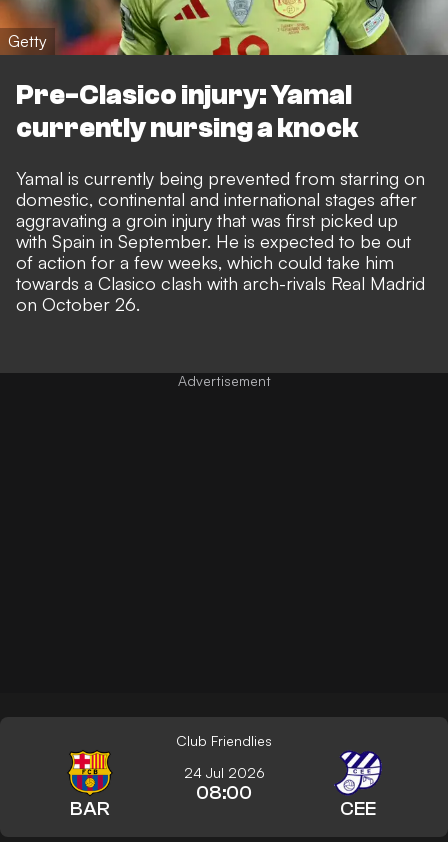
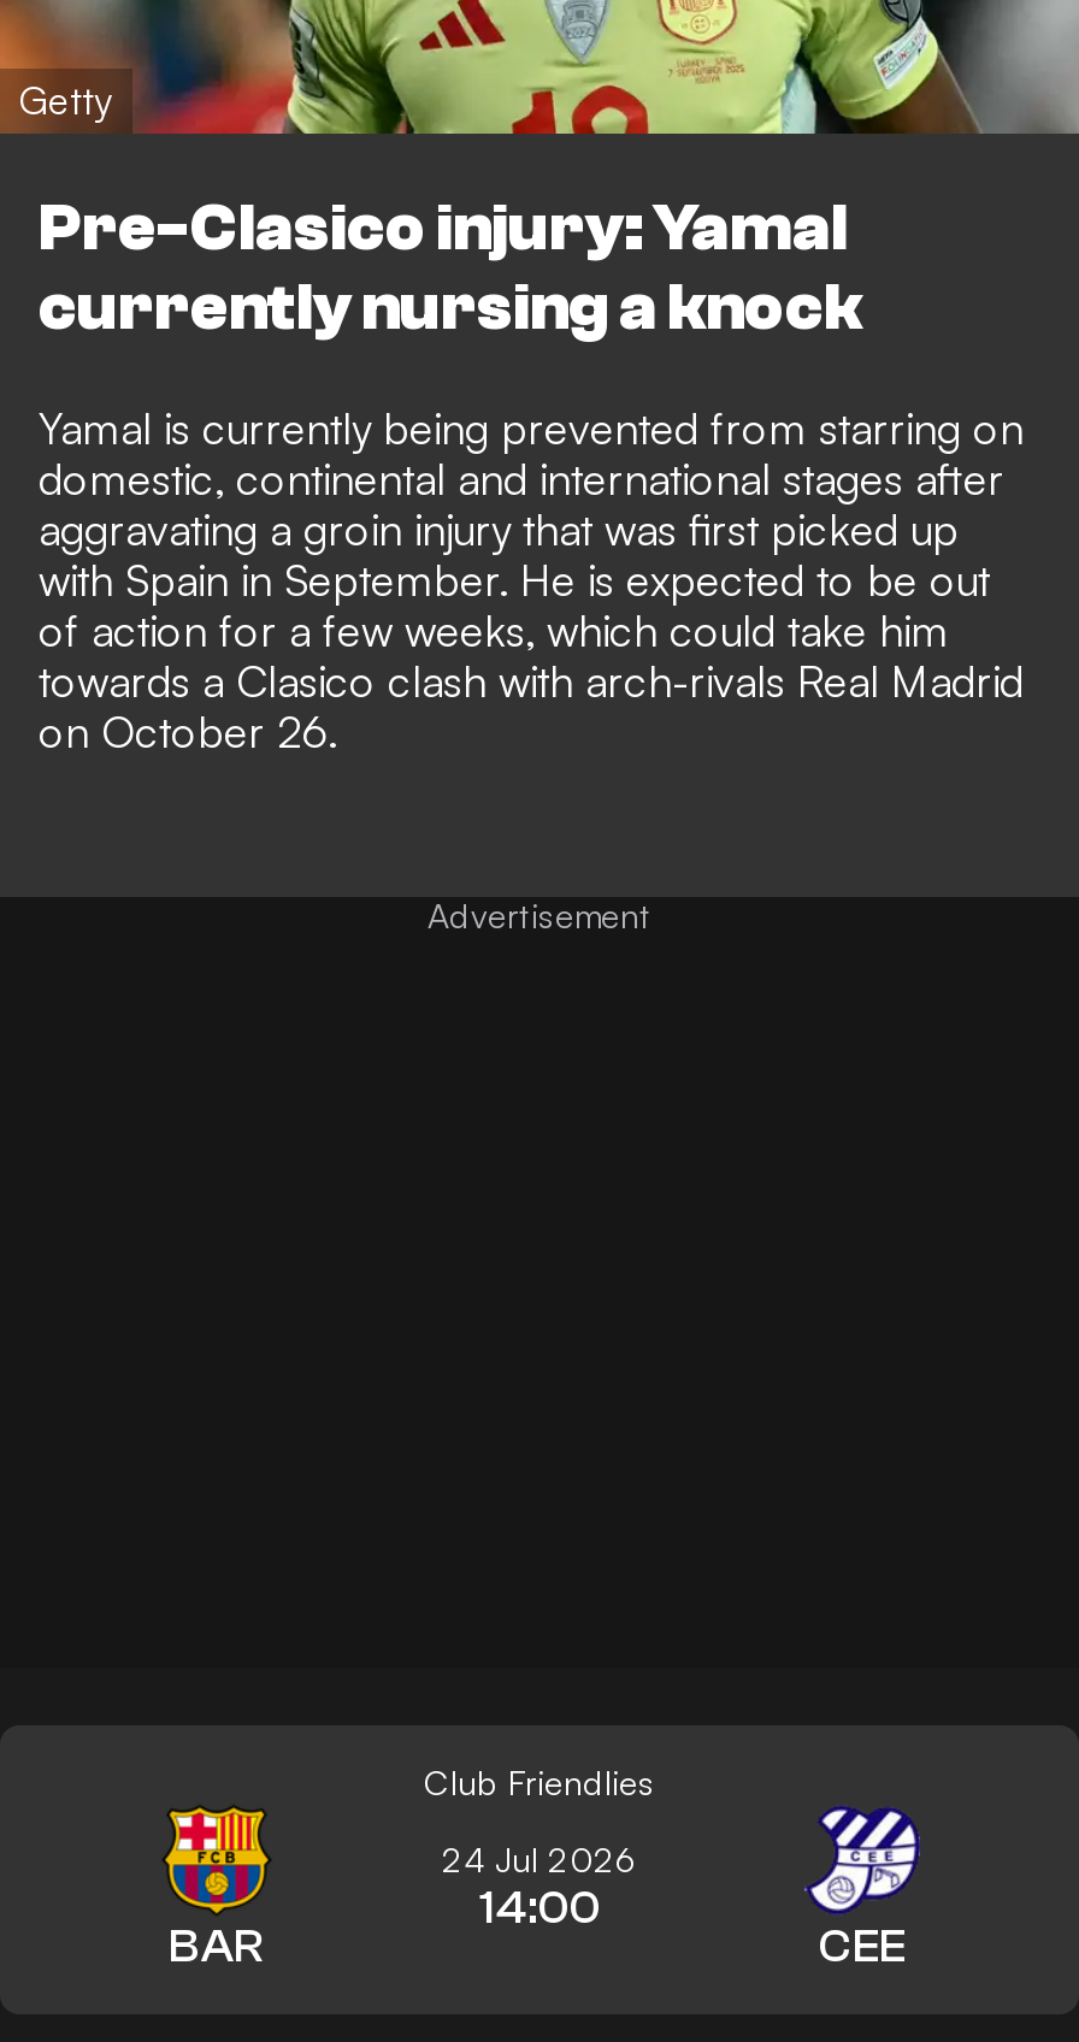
[196,781,252,804] 08:00 -> [479,1880,600,1936] 14:00

